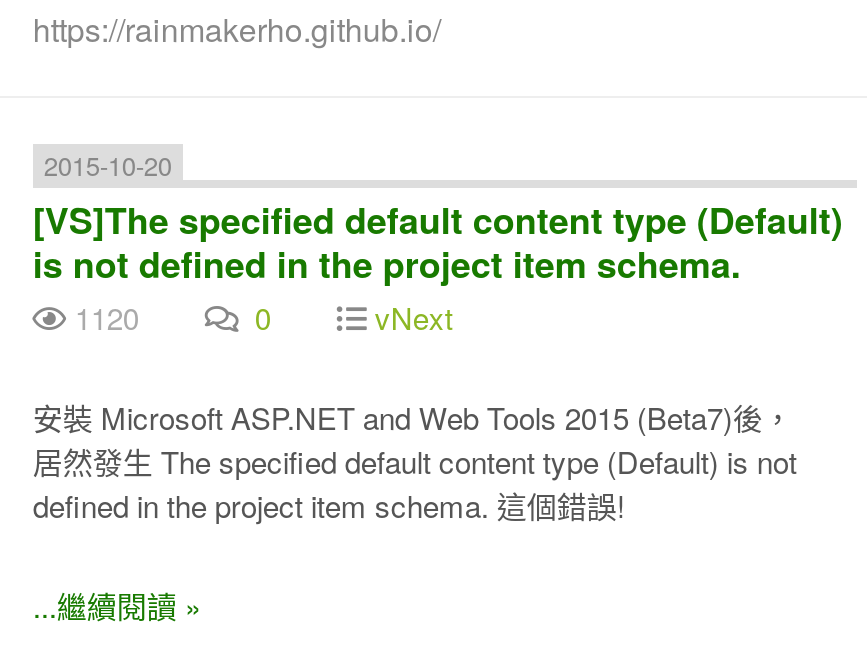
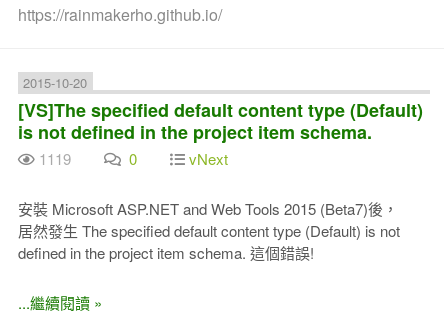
[75,296,139,338] 1120 -> [39,148,71,169] 1119

